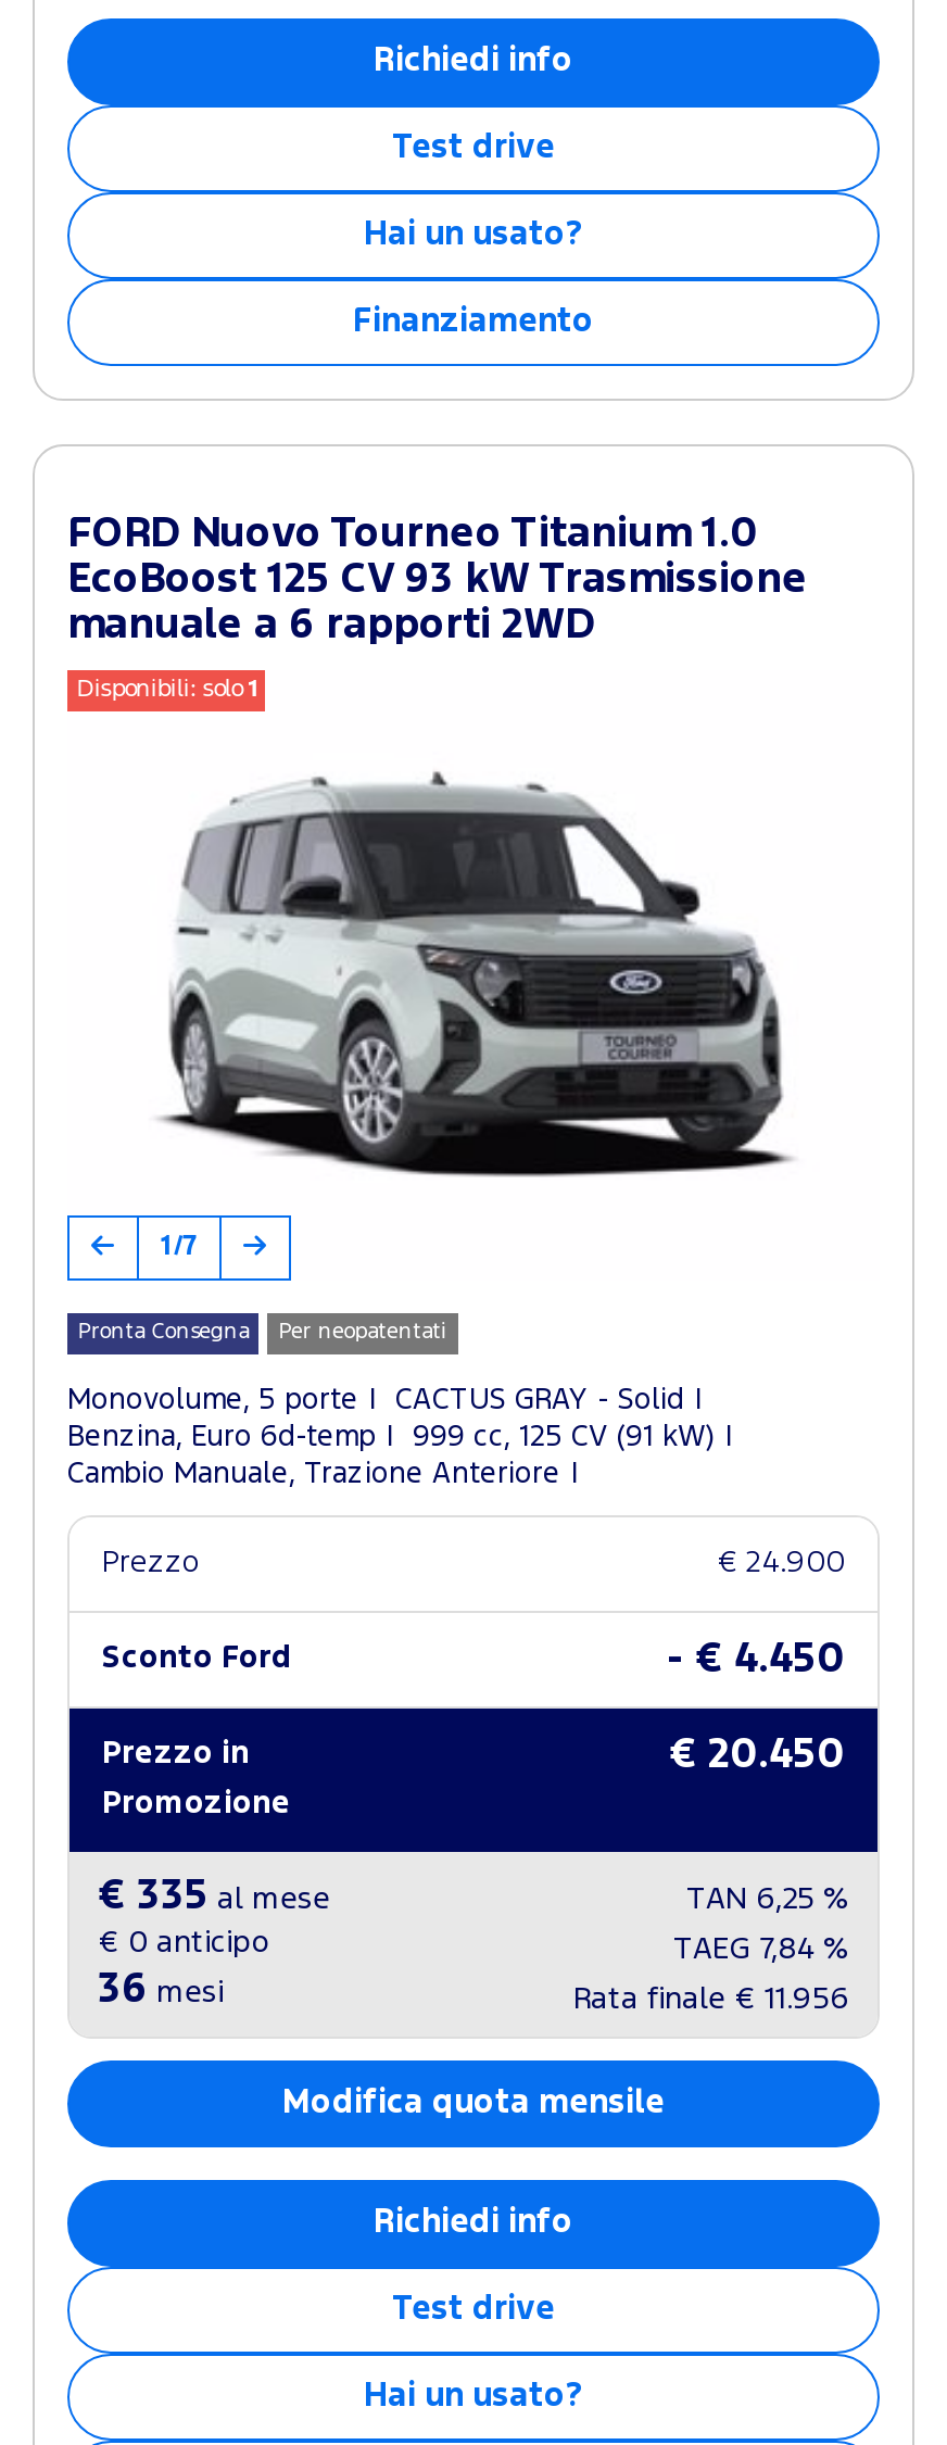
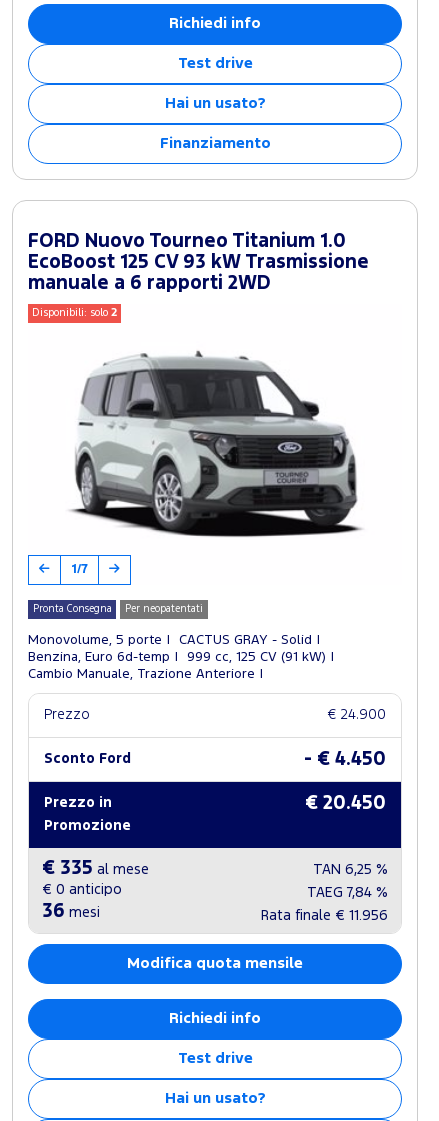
[76,680,257,702] Disponibili: solo 1 -> [32,308,117,318] Disponibili: solo 2

